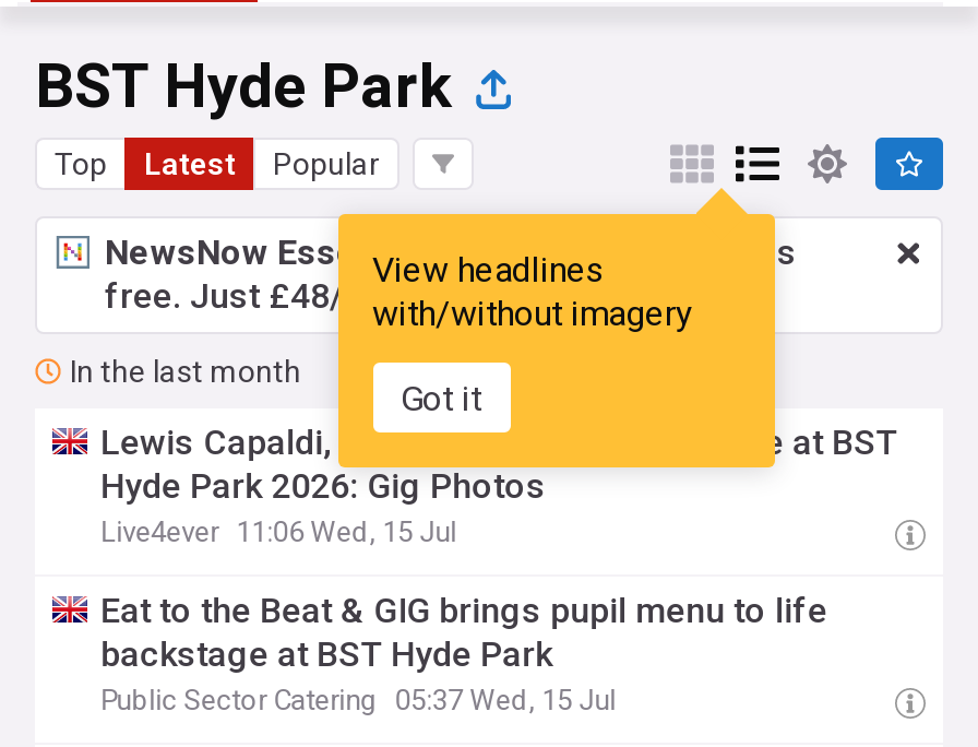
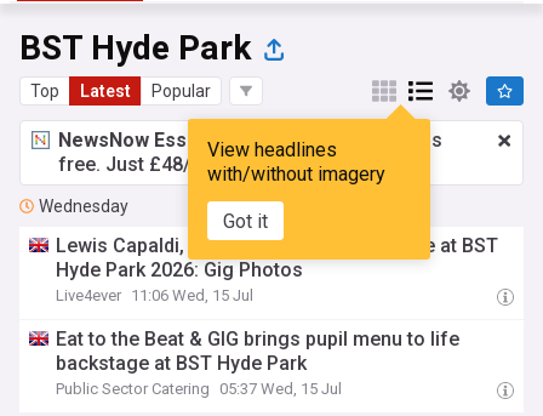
[70,354,301,389] In the last month -> [39,196,128,216] Wednesday

